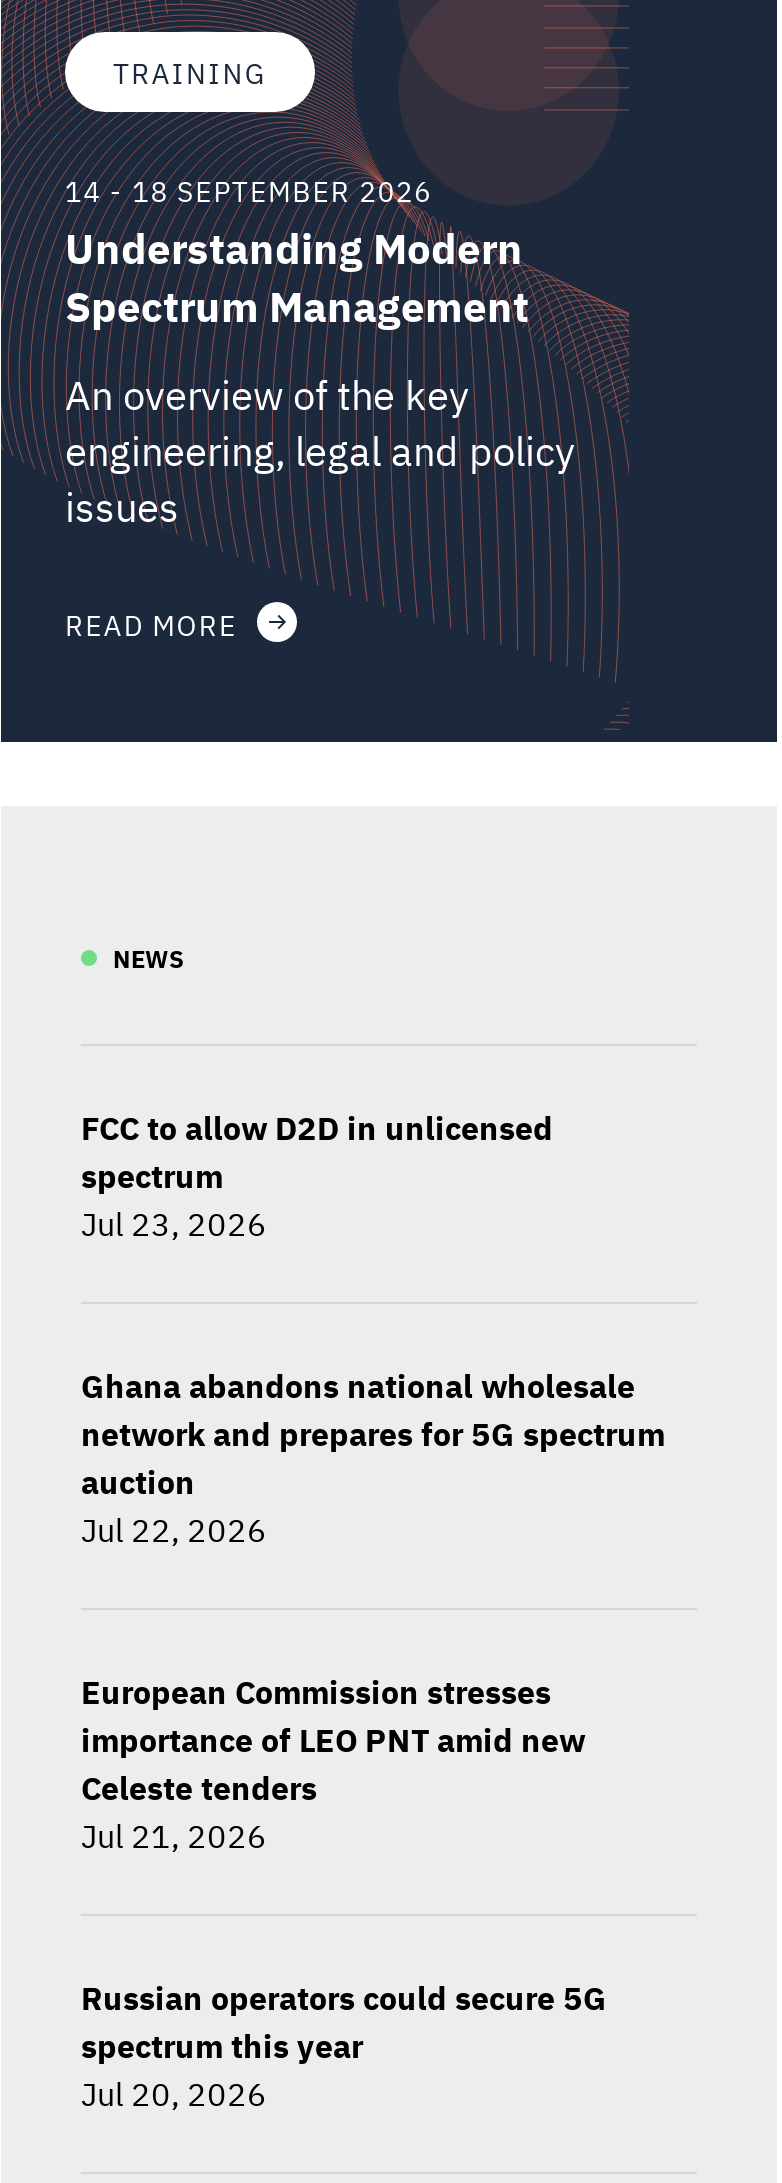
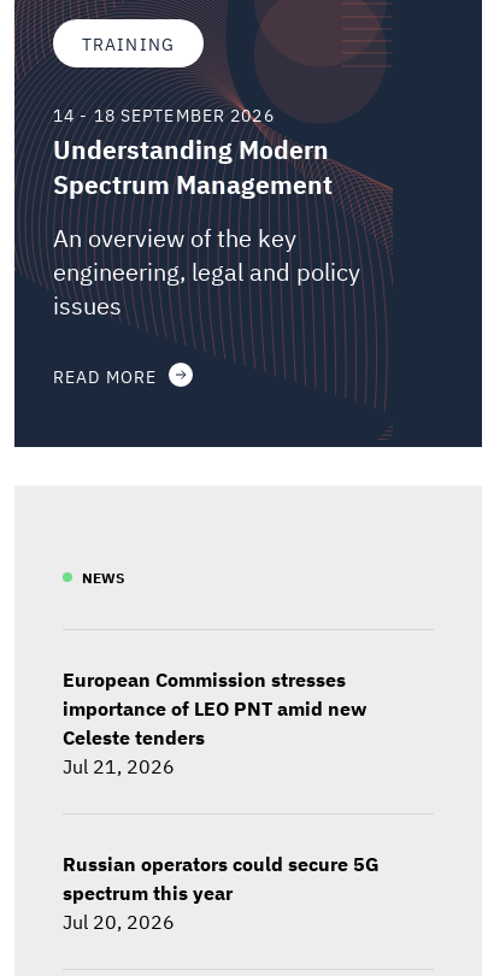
[81,1104,553,1244] FCC to allow D2D in unlicensed | spectrum | Jul 23, 2026 -> none
[81,1362,665,1550] Ghana abandons national wholesale | network and prepares for 5G spectrum | auction | Jul 22, 2026 -> none

